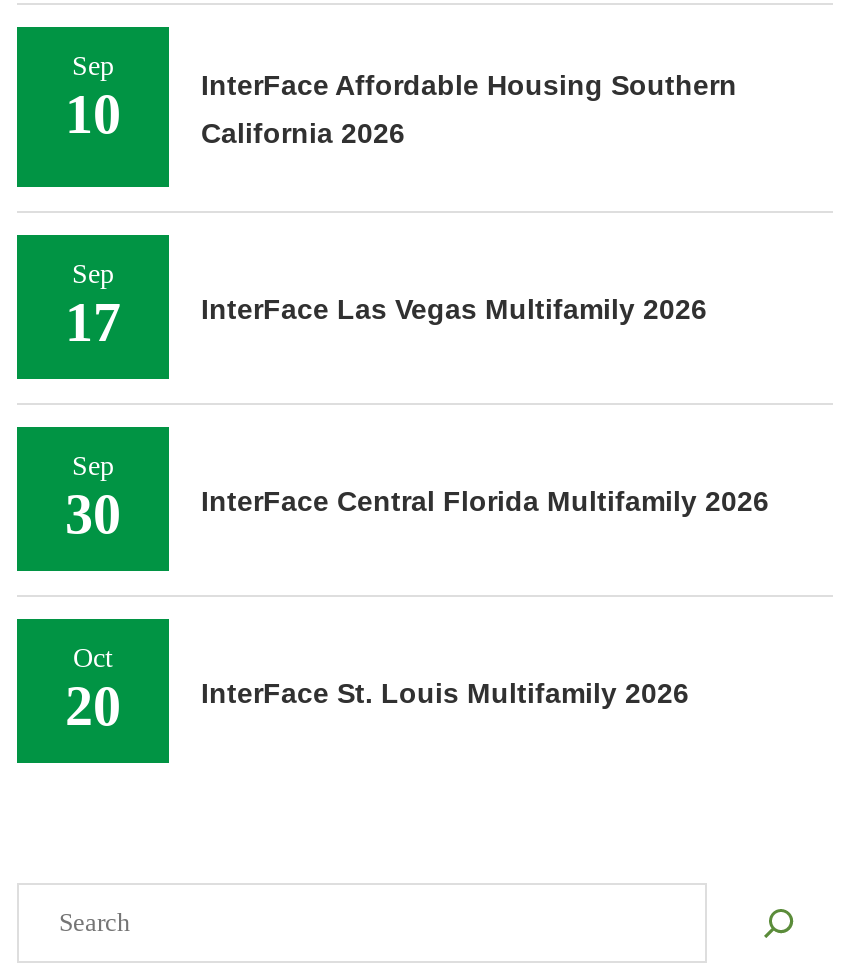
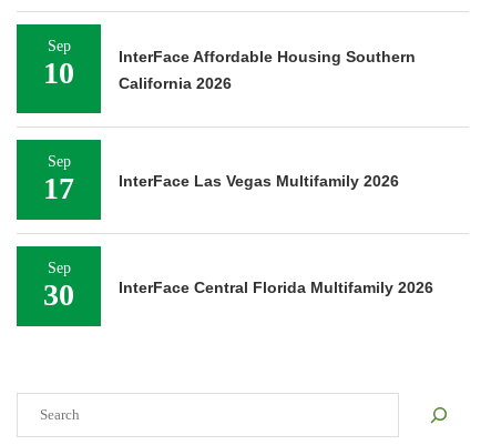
[65,643,689,737] Oct | 20 | InterFace St. Louis Multifamily 2026 -> none

